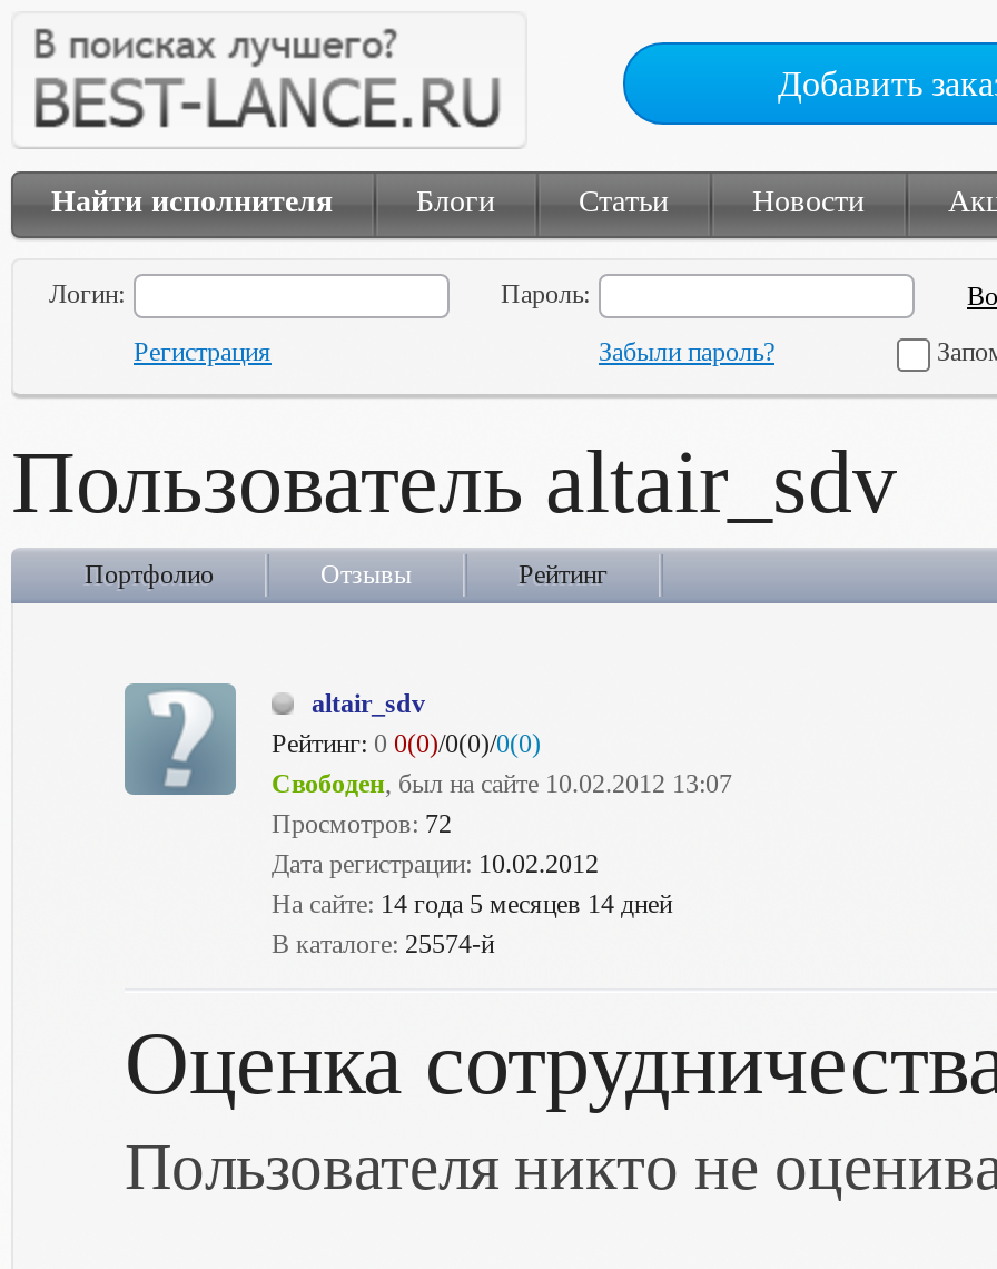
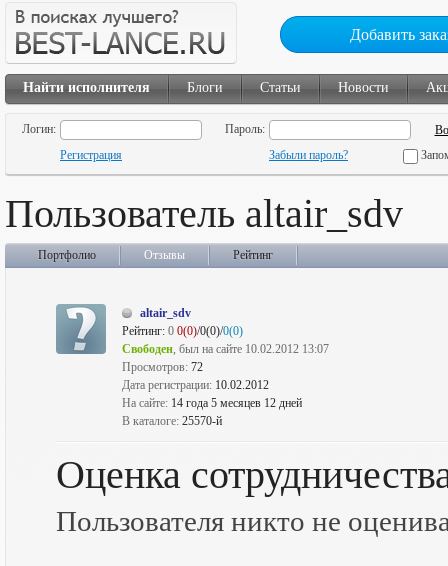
[272,888,672,919] На сайте: 14 года 5 месяцев 14 дней -> [122,396,302,410] На сайте: 14 года 5 месяцев 12 дней
[272,928,494,960] В каталоге: 25574-й -> [122,414,222,428] В каталоге: 25570-й

